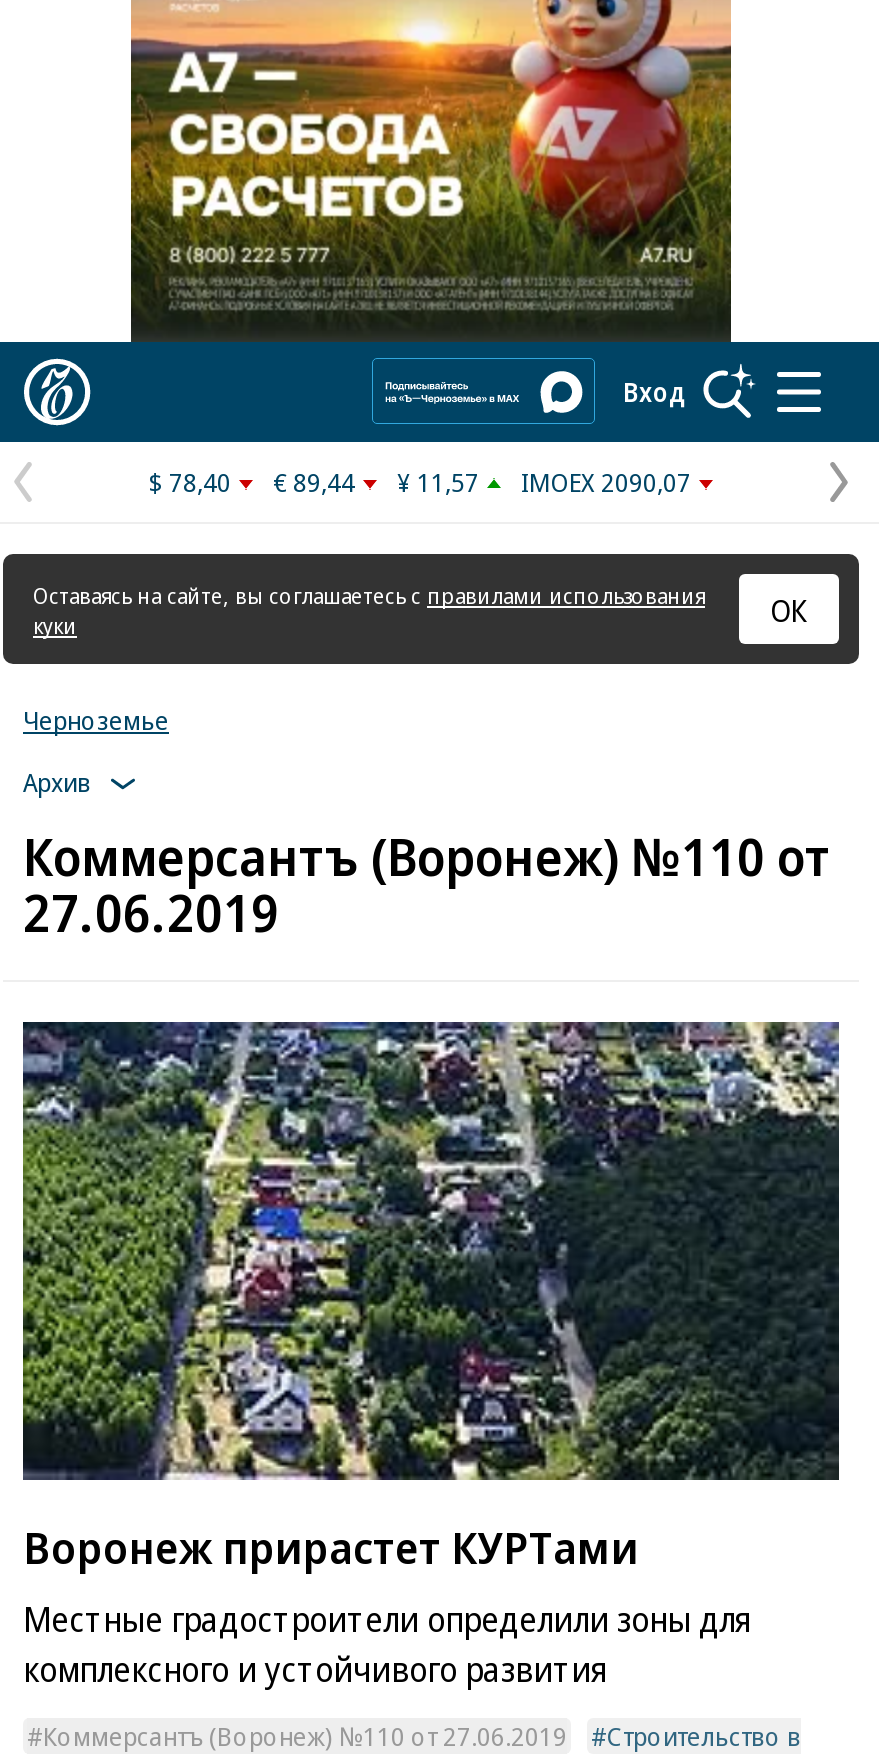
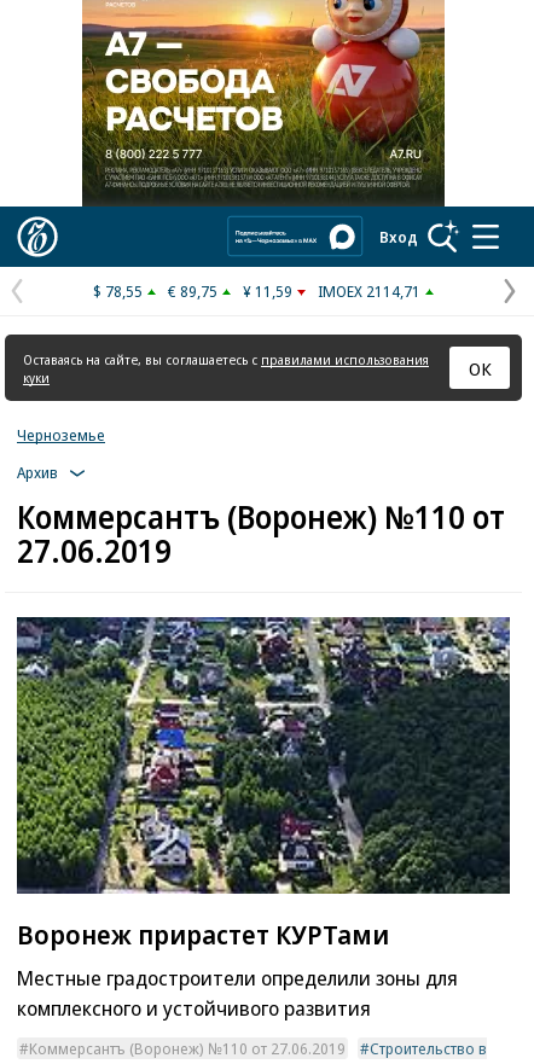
[149,464,231,500] $ 78,40 -> [93,280,143,302] $ 78,55
[273,464,355,500] € 89,44 -> [168,280,217,302] € 89,75
[397,464,479,500] ¥ 11,57 -> [243,280,292,302] ¥ 11,59
[521,464,691,500] IMOEX 2090,07 -> [318,280,420,302] IMOEX 2114,71

